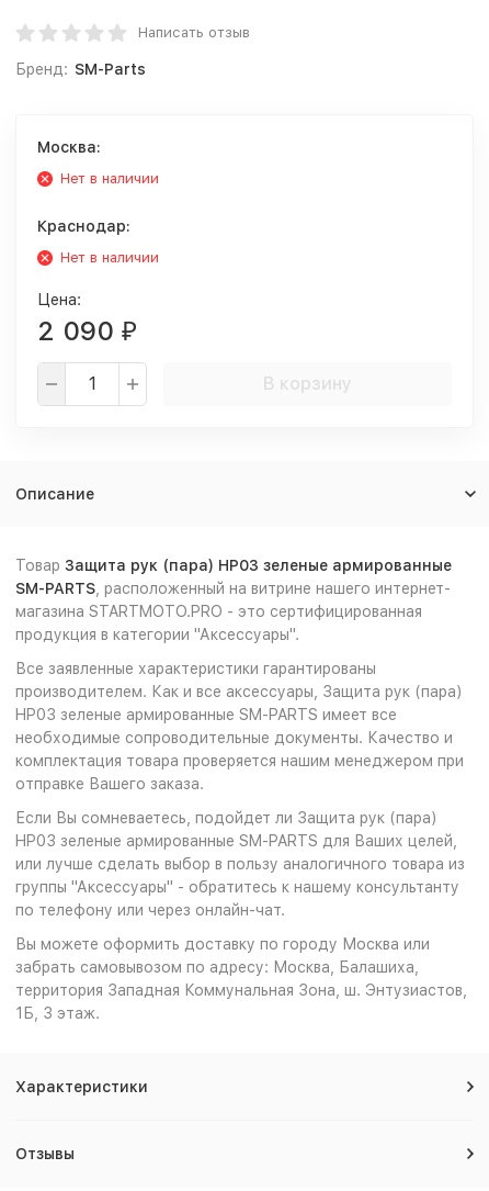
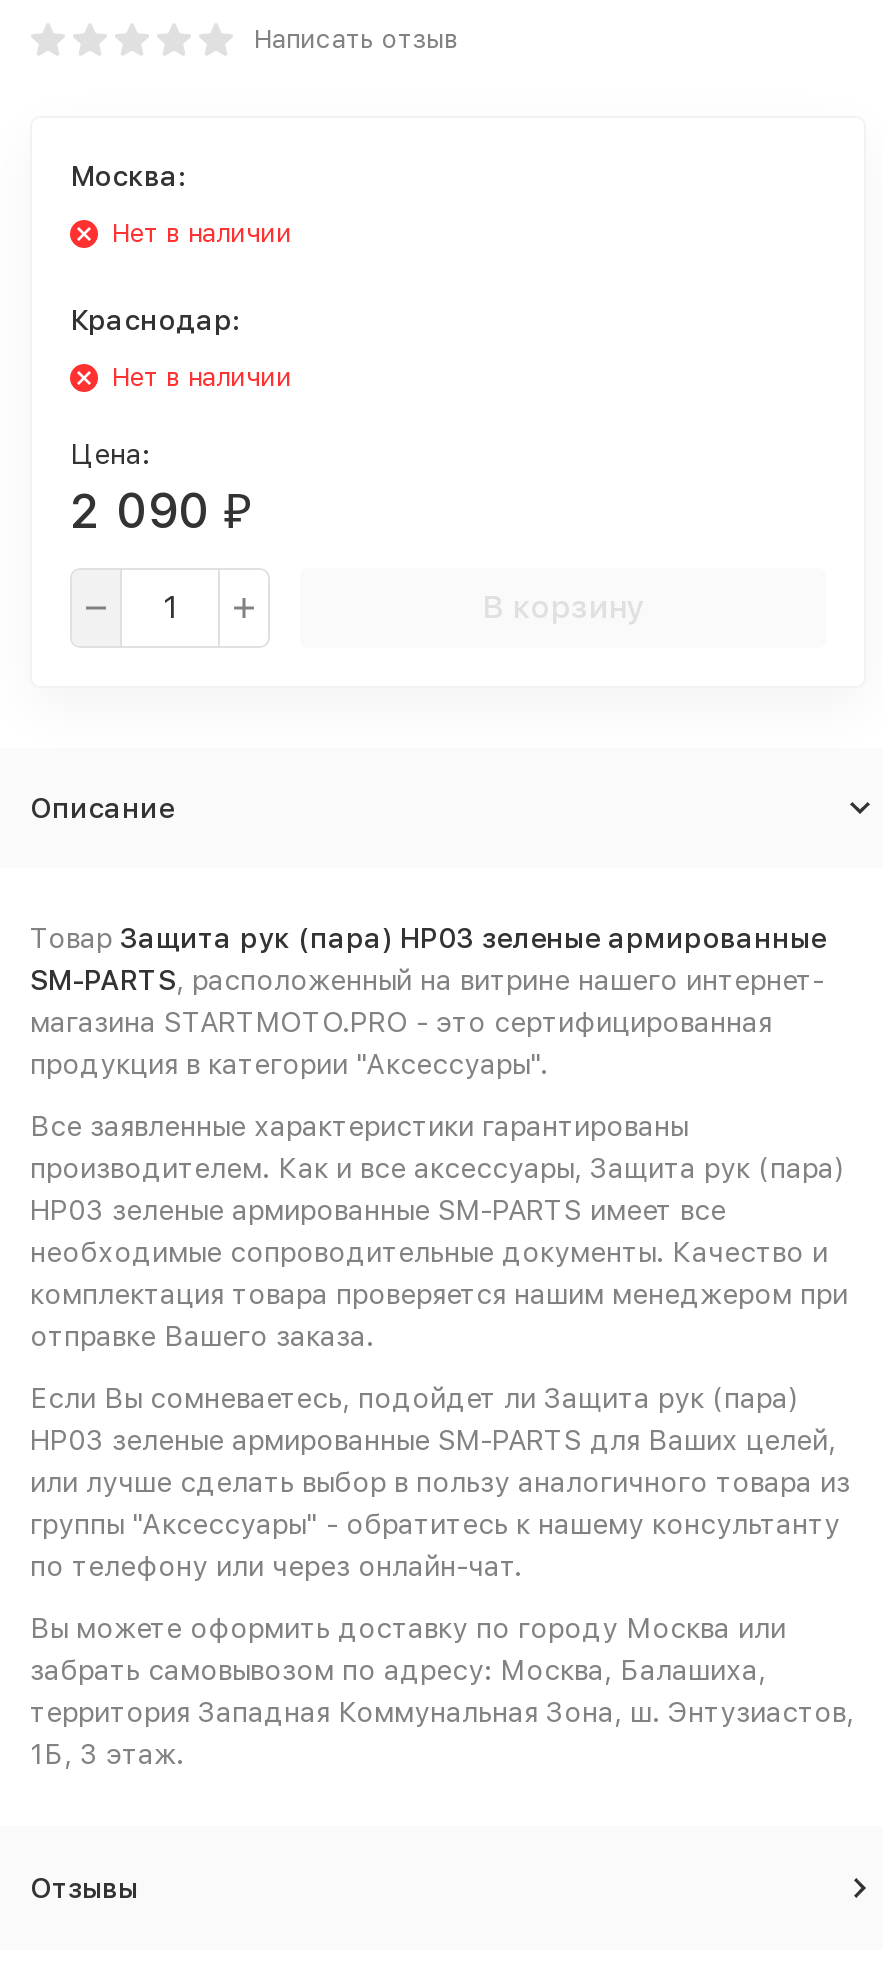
[15,60,145,78] Бренд: SM-Parts -> none
[15,1078,148,1096] Характеристики -> none

